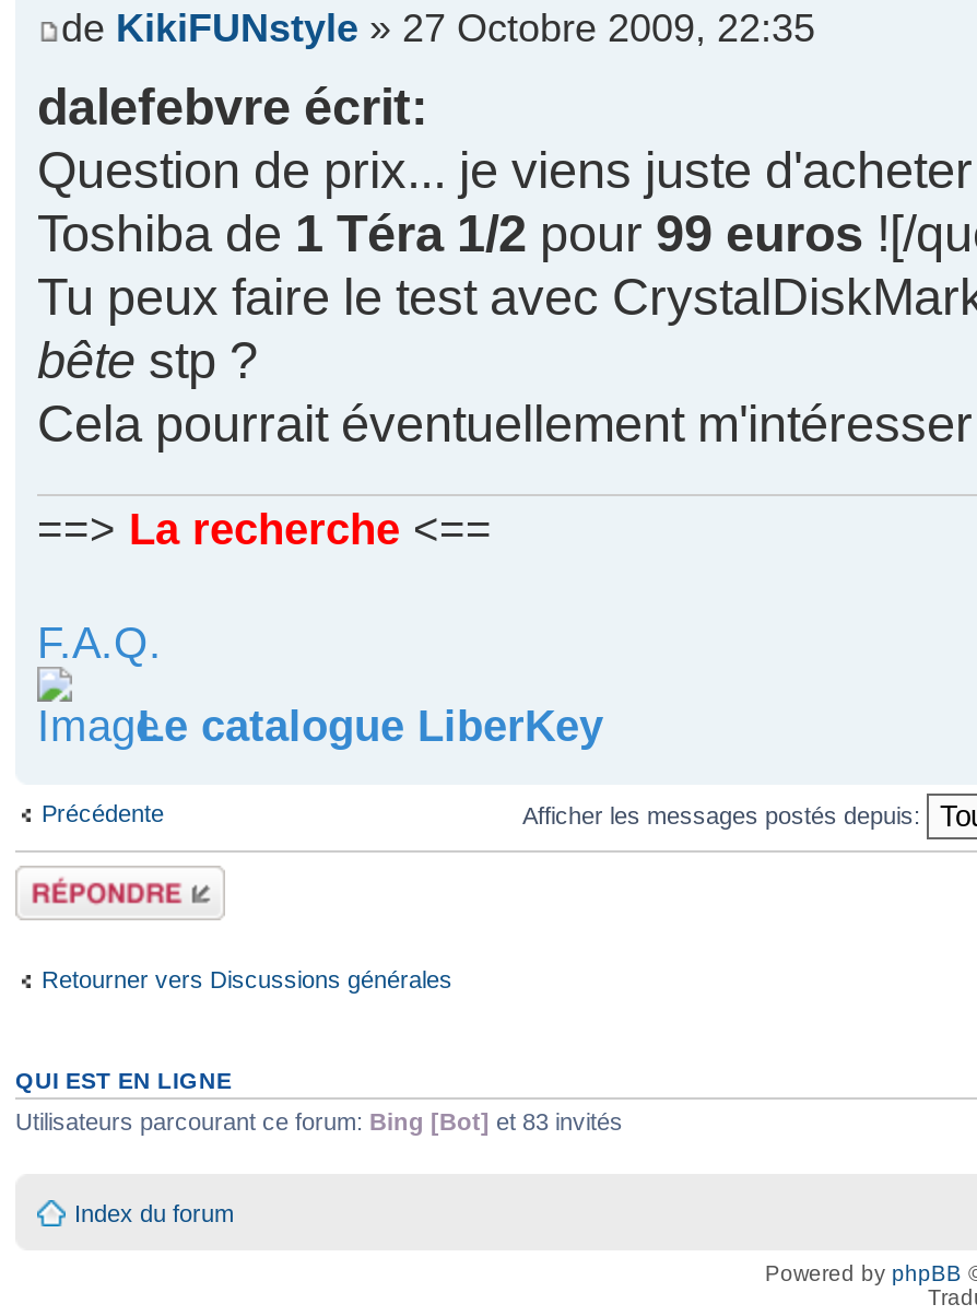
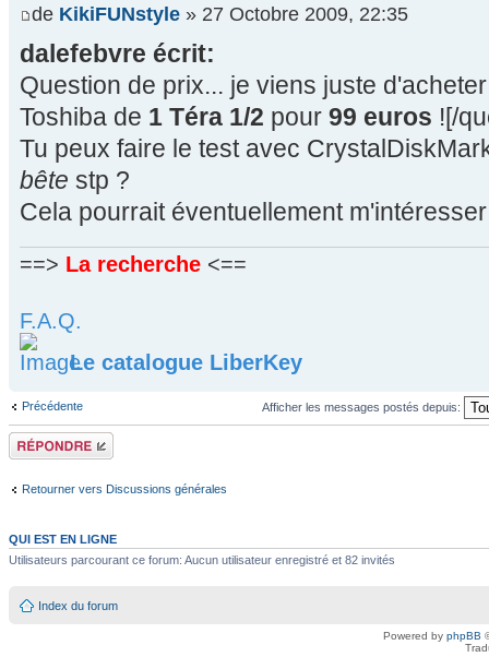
[15,1109,623,1135] Utilisateurs parcourant ce forum: Bing [Bot] et 83 invités -> [9,554,395,567] Utilisateurs parcourant ce forum: Aucun utilisateur enregistré et 82 invités

